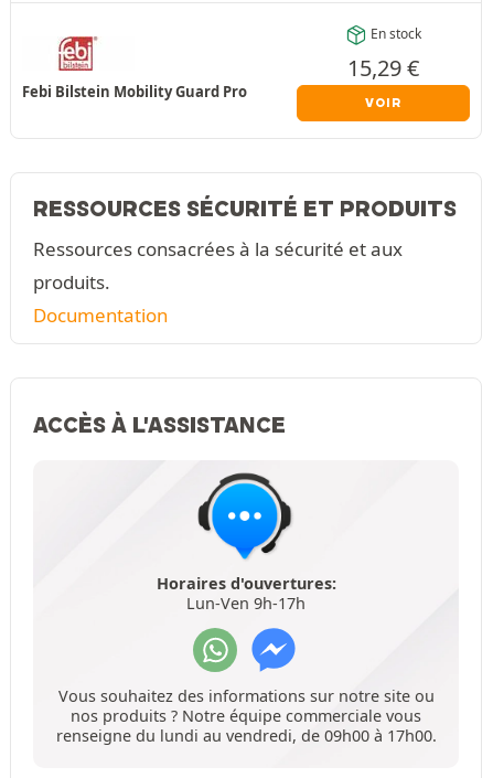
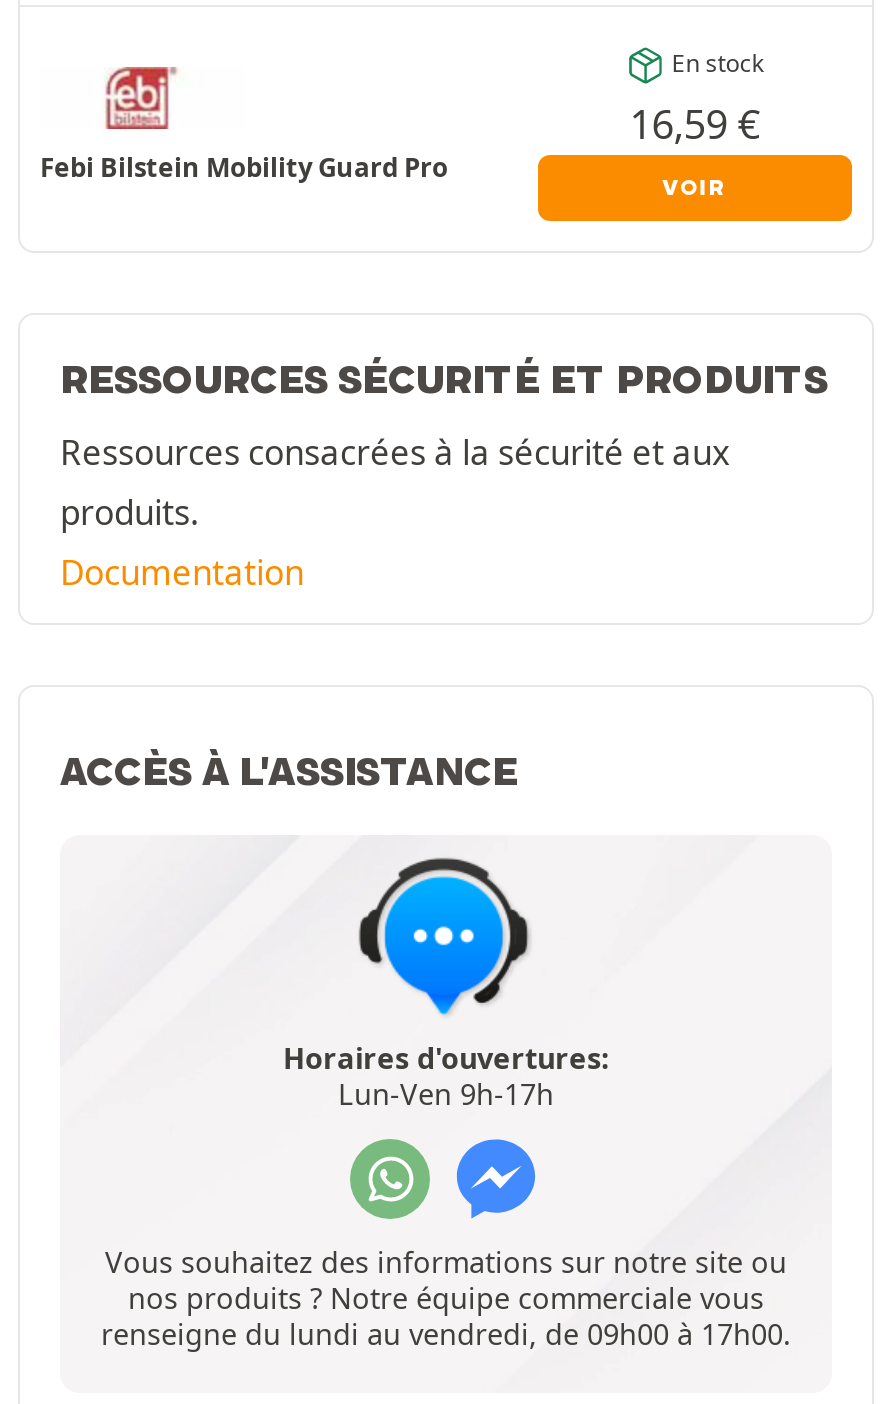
[347,52,419,82] 15,29 € -> [630,96,760,150] 16,59 €

